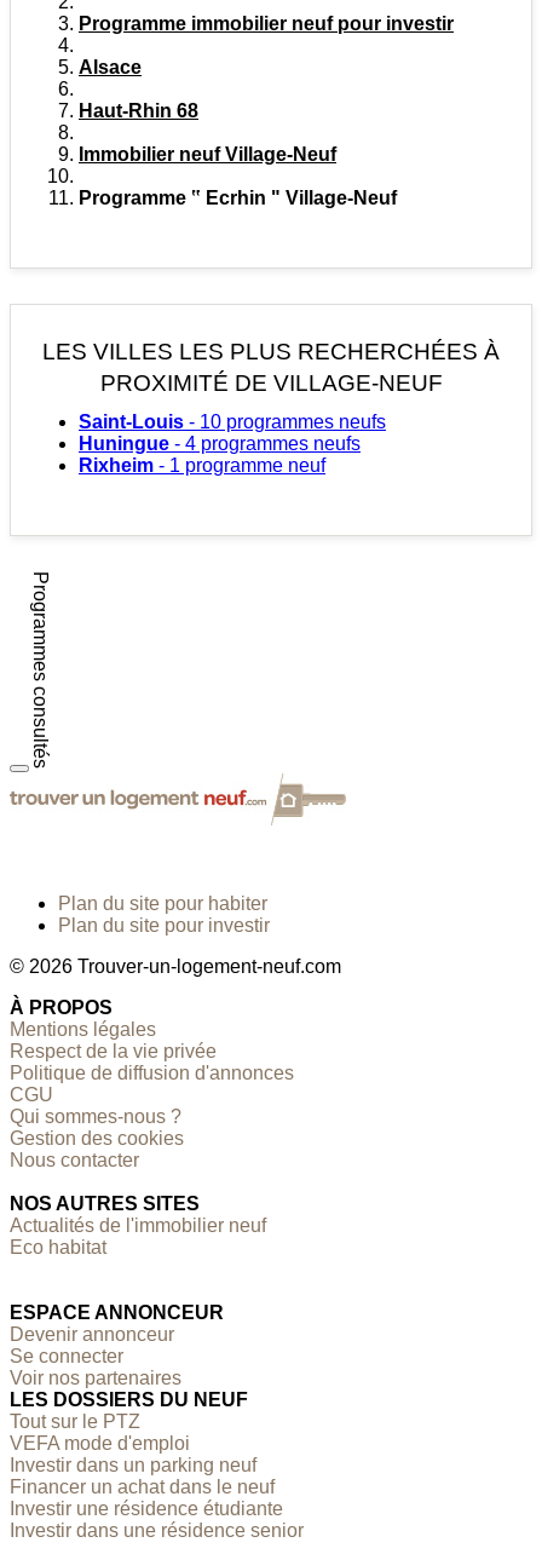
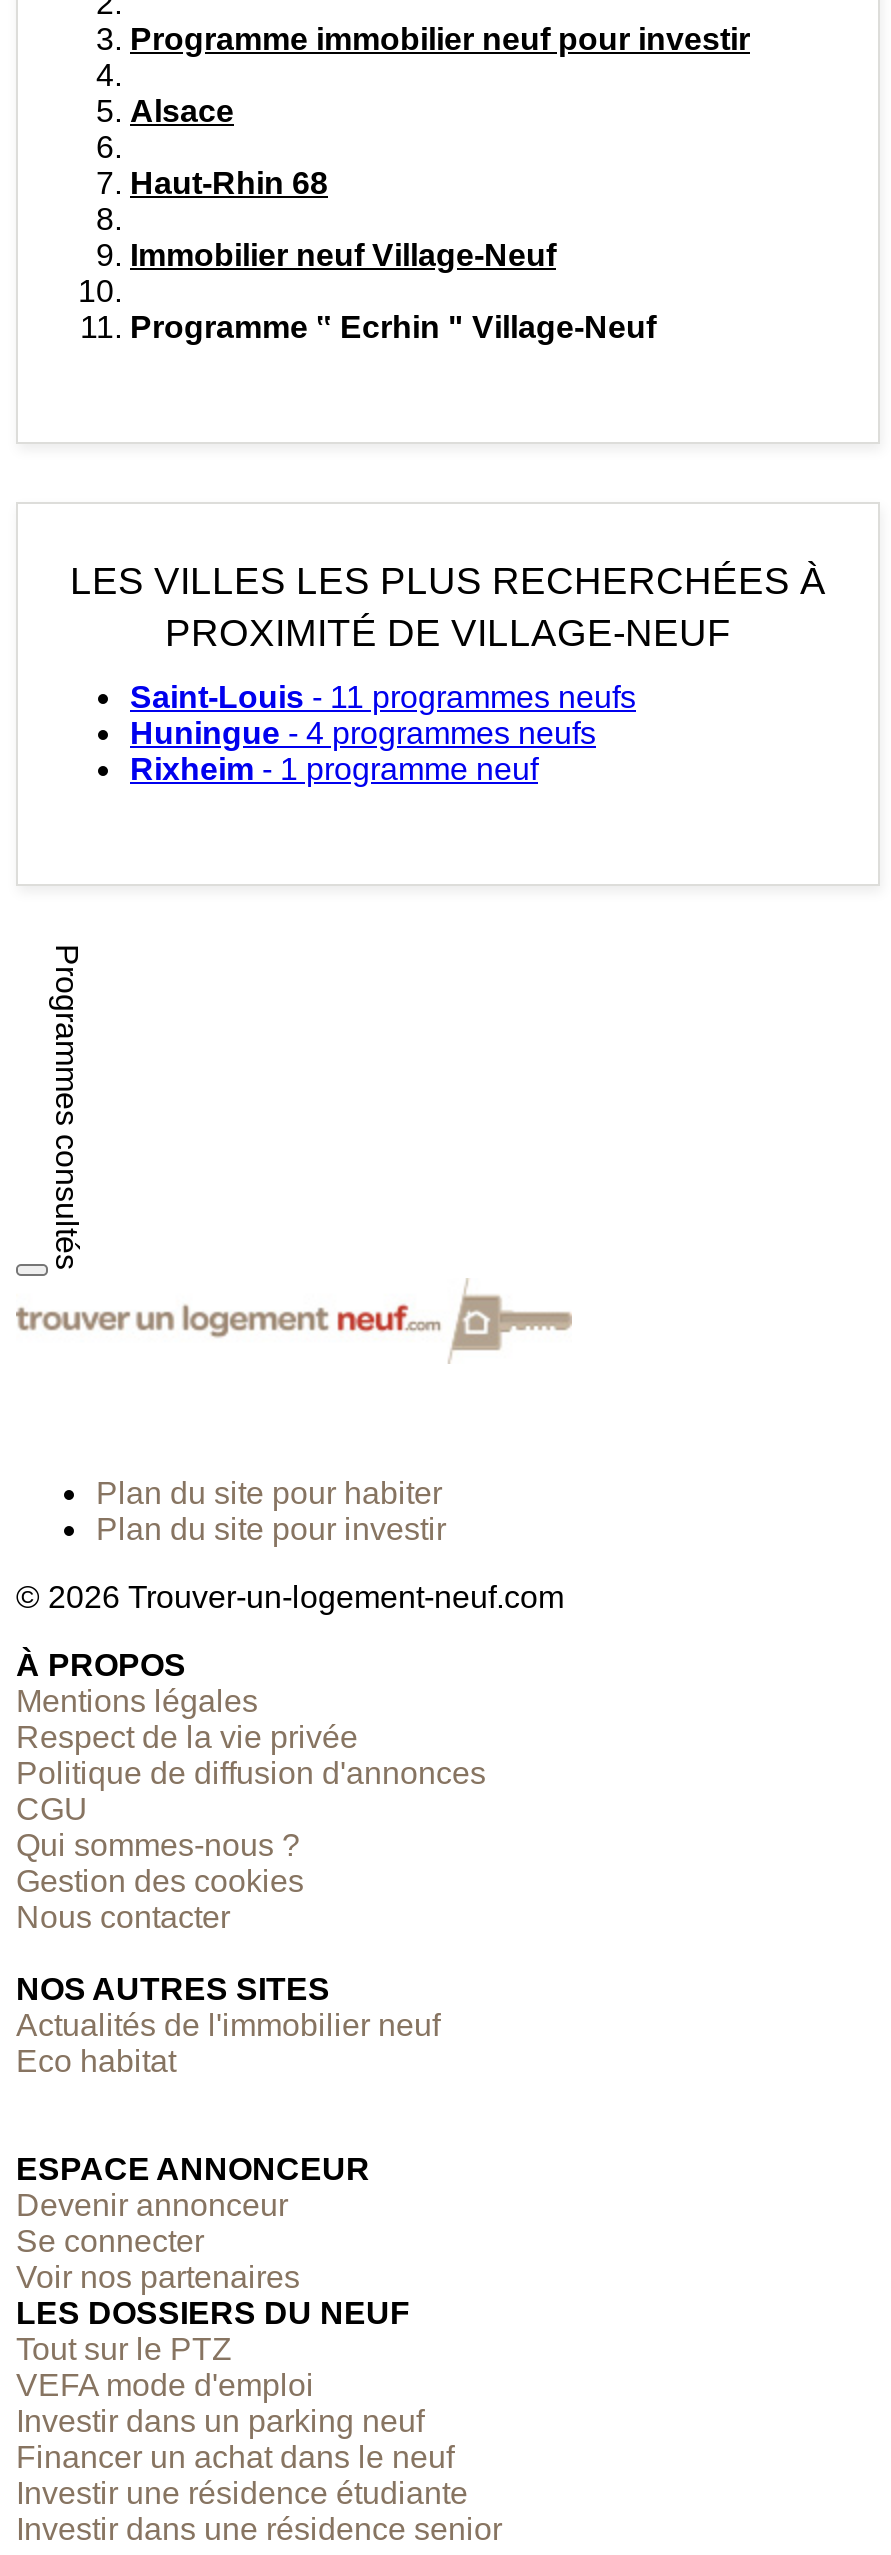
[79,411,386,432] Saint-Louis - 10 programmes neufs -> [130,680,636,714] Saint-Louis - 11 programmes neufs

